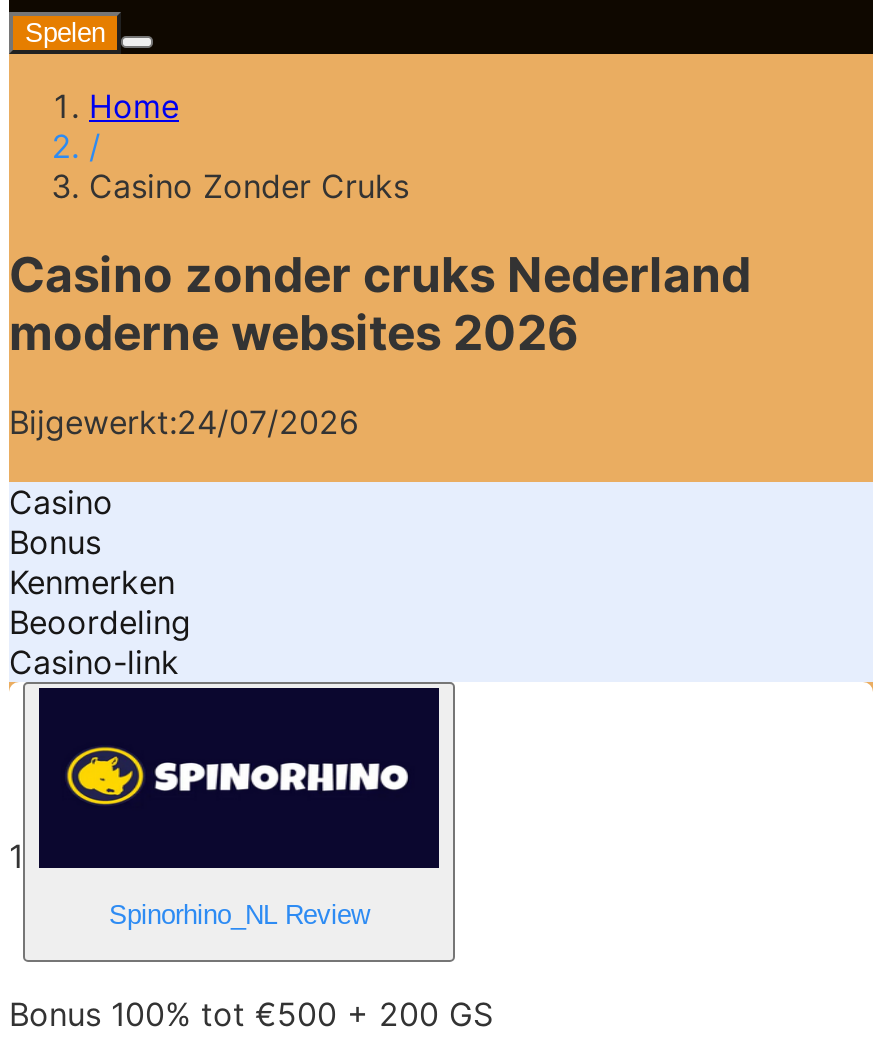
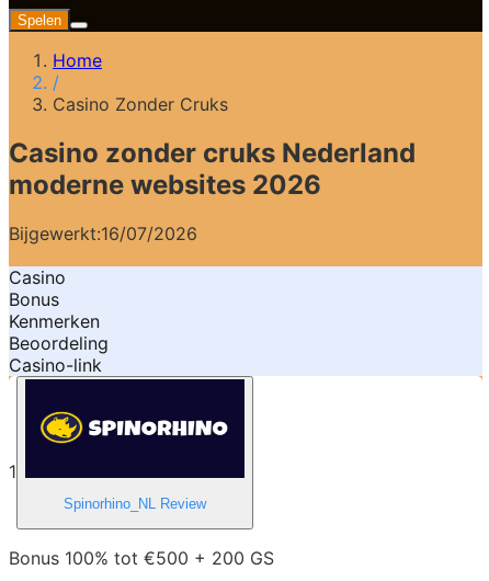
[9,402,359,442] Bijgewerkt:24/07/2026 -> [9,222,197,244] Bijgewerkt:16/07/2026

